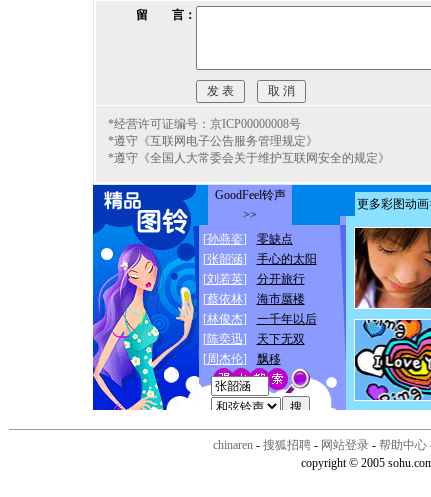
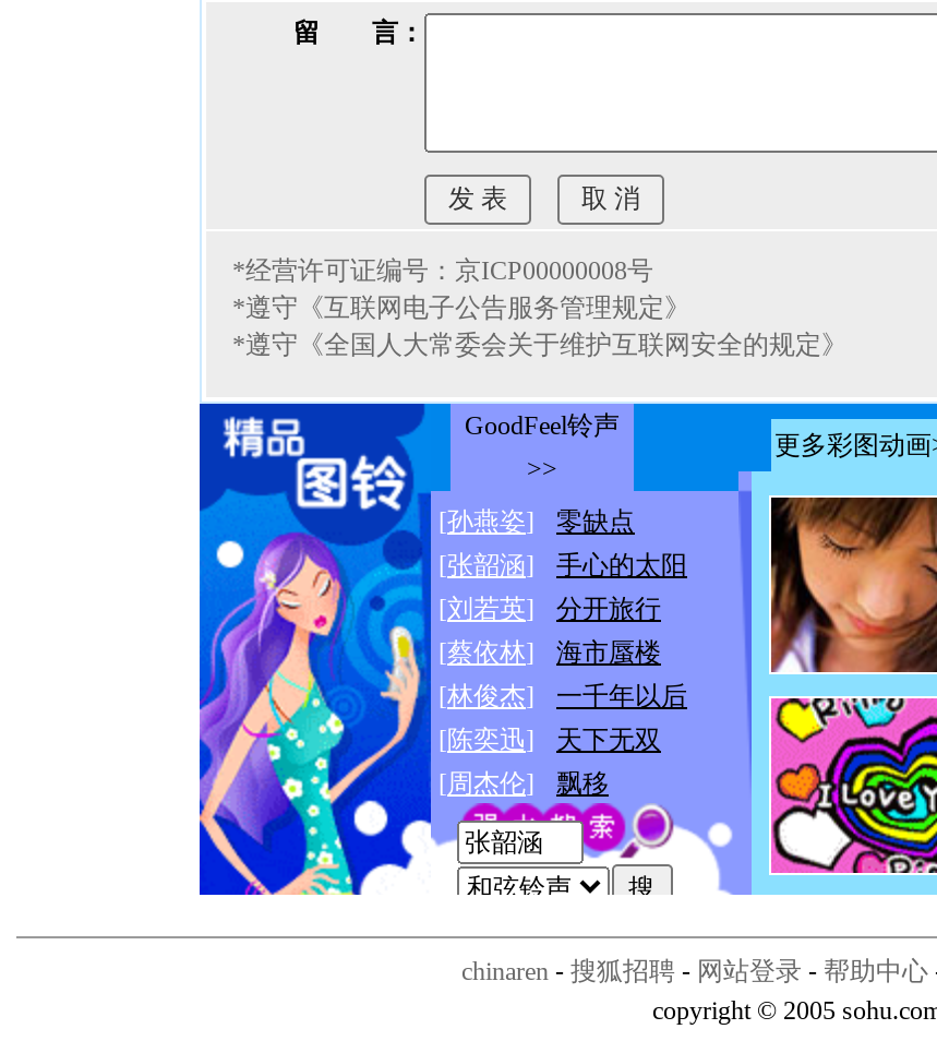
[354,319,428,401] [image] -> [769,696,930,875] [image]

